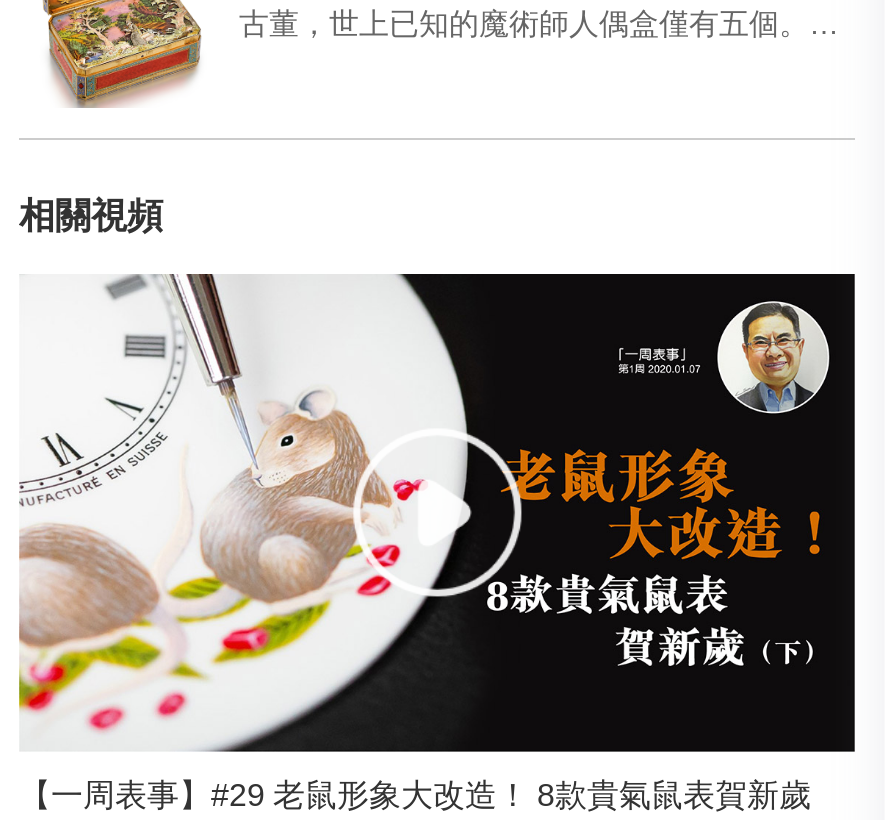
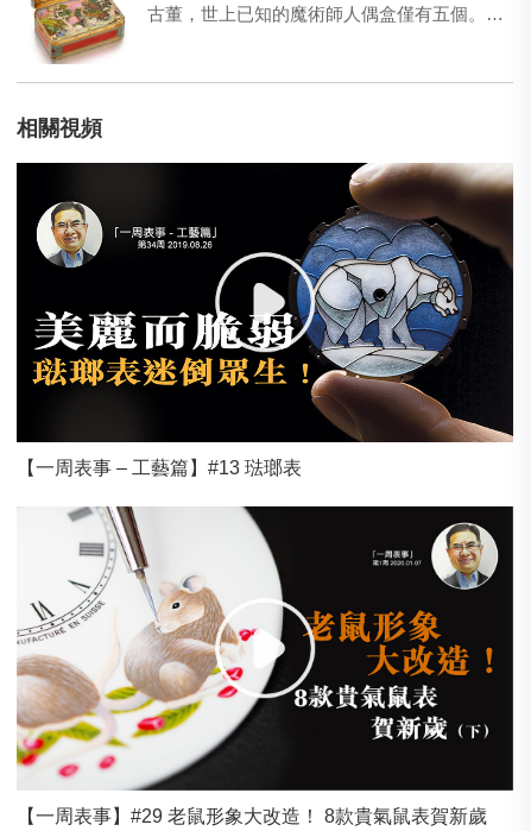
none -> [15,162,513,478] [image] | 【一周表事 – 工藝篇】#13 琺瑯表

